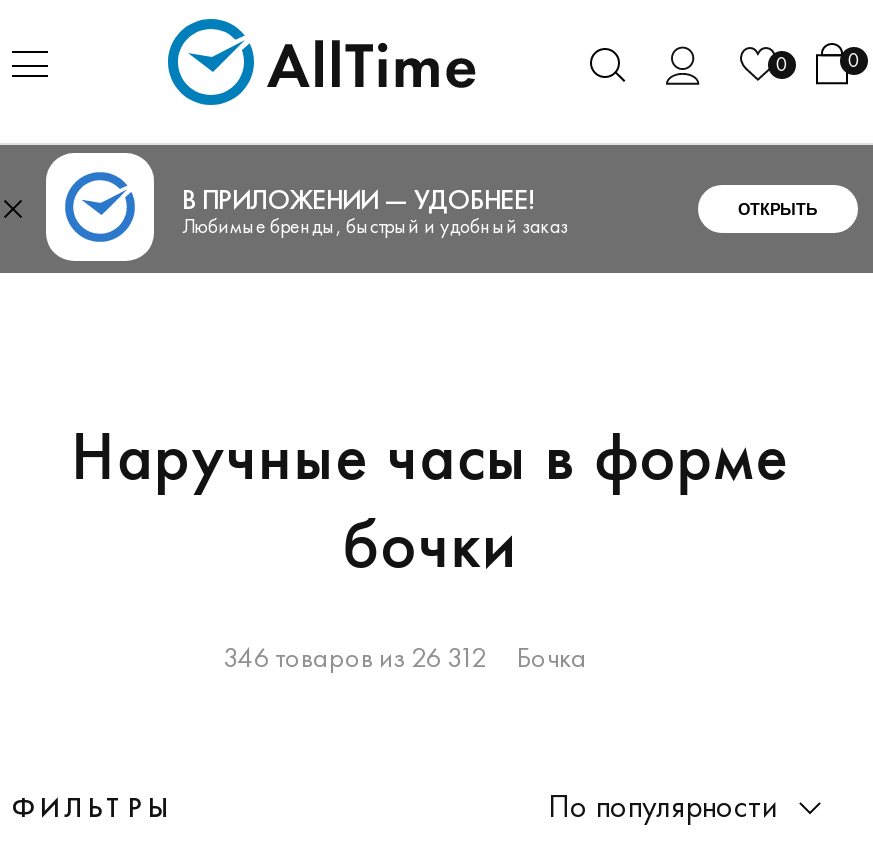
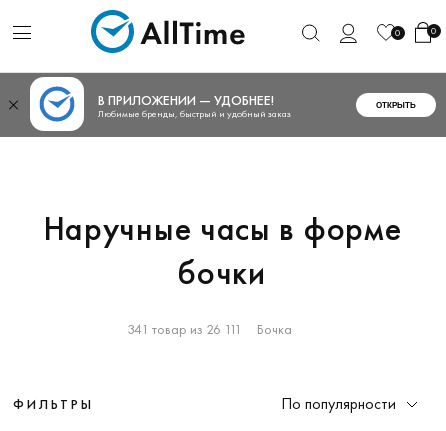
[223,639,587,675] 346 товаров из 26 312 Бочка -> [127,320,292,338] 341 товар из 26 111 Бочка

